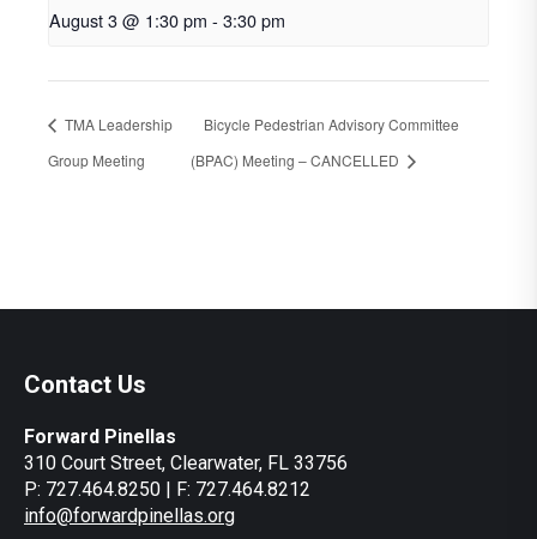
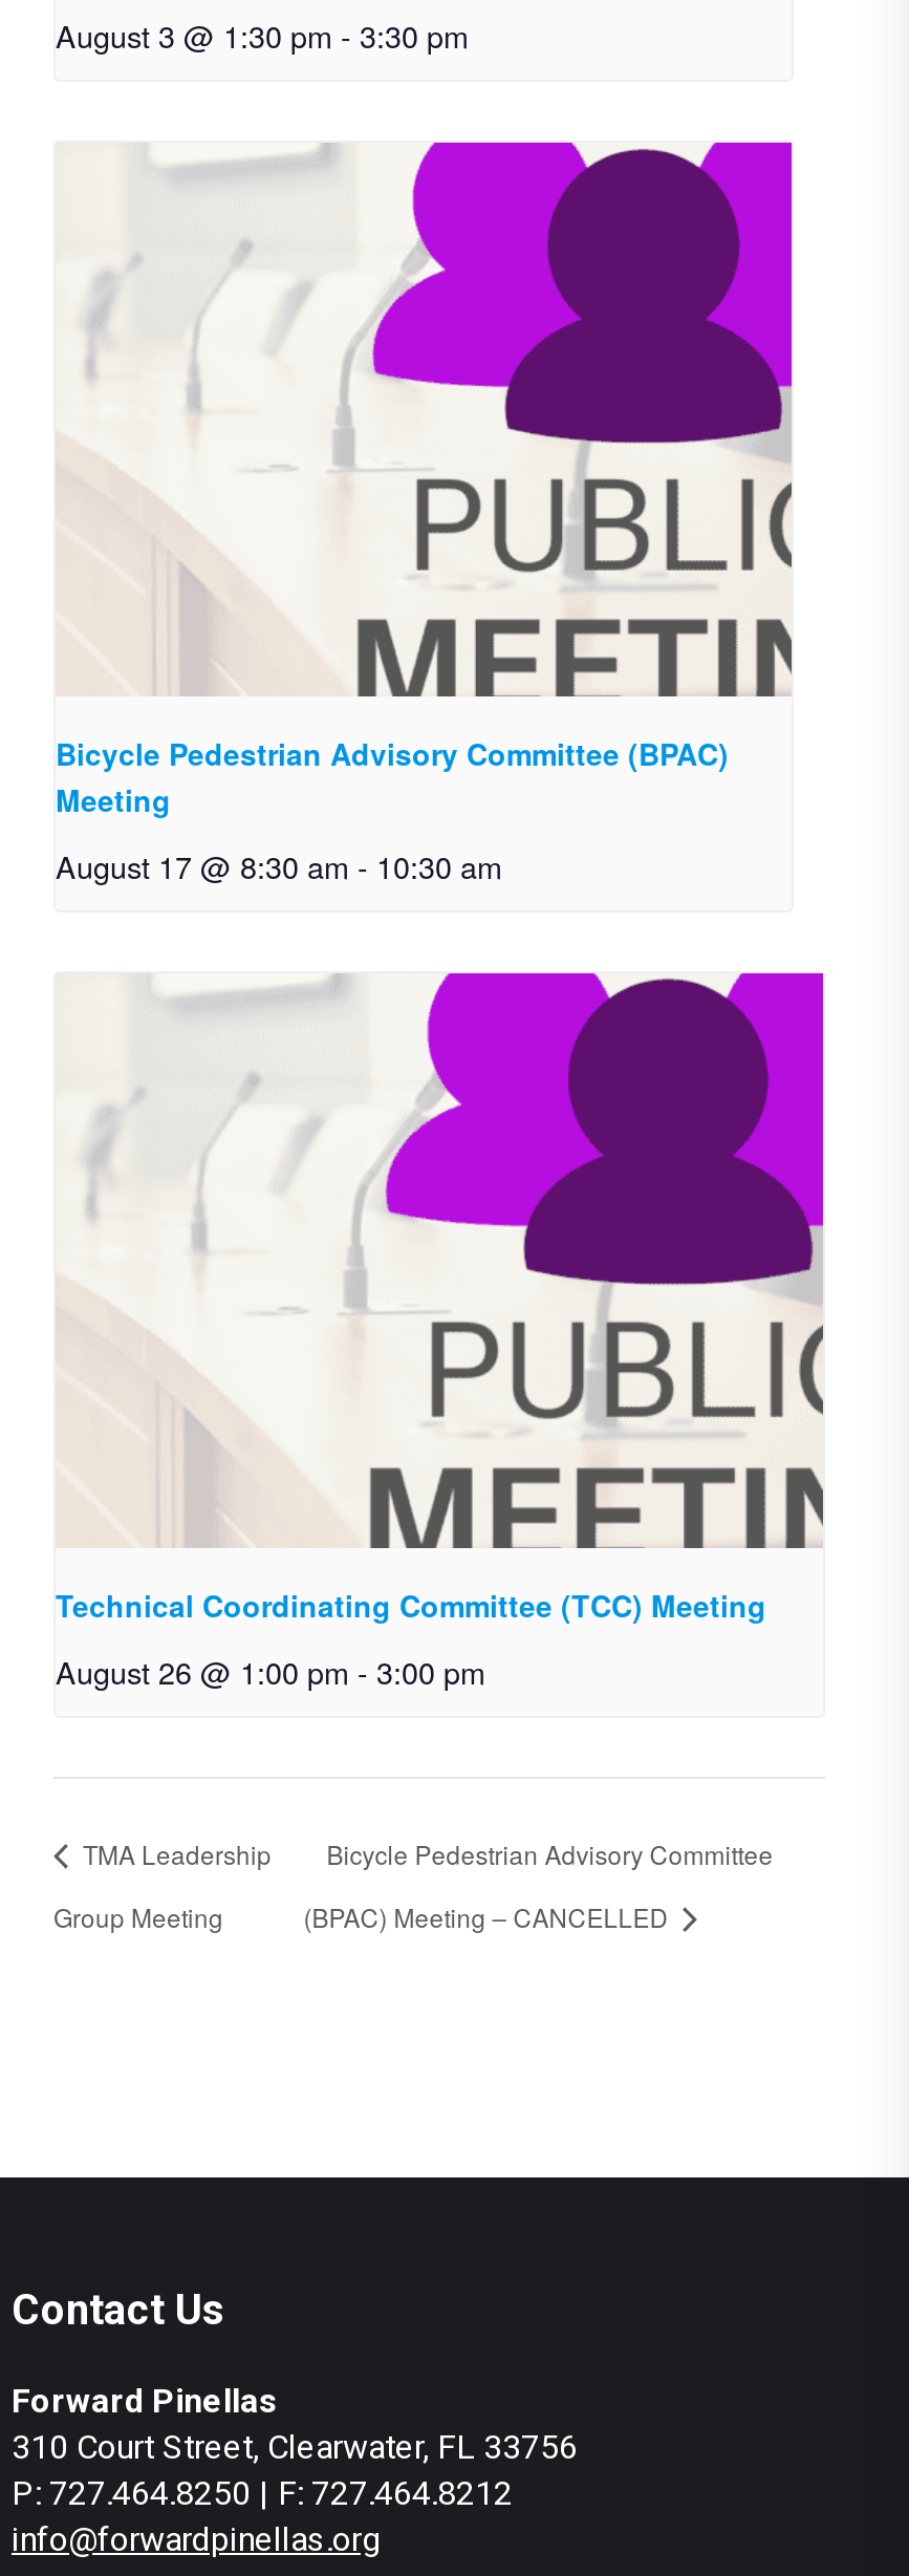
none -> [56,141,794,887] [image] | Bicycle Pedestrian Advisory Committee (BPAC) | Meeting | August 17 @ 8:30 am - 10:30 am
none -> [56,971,825,1693] [image] | Technical Coordinating Committee (TCC) Meeting | August 26 @ 1:00 pm - 3:00 pm

